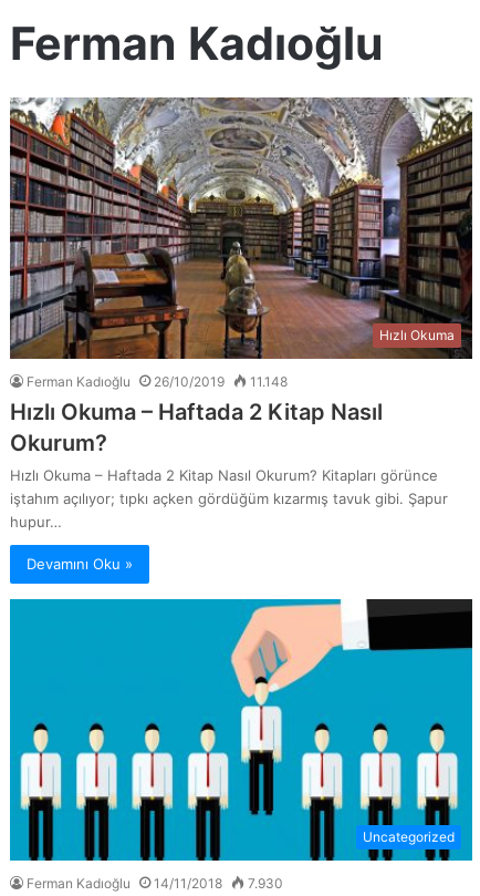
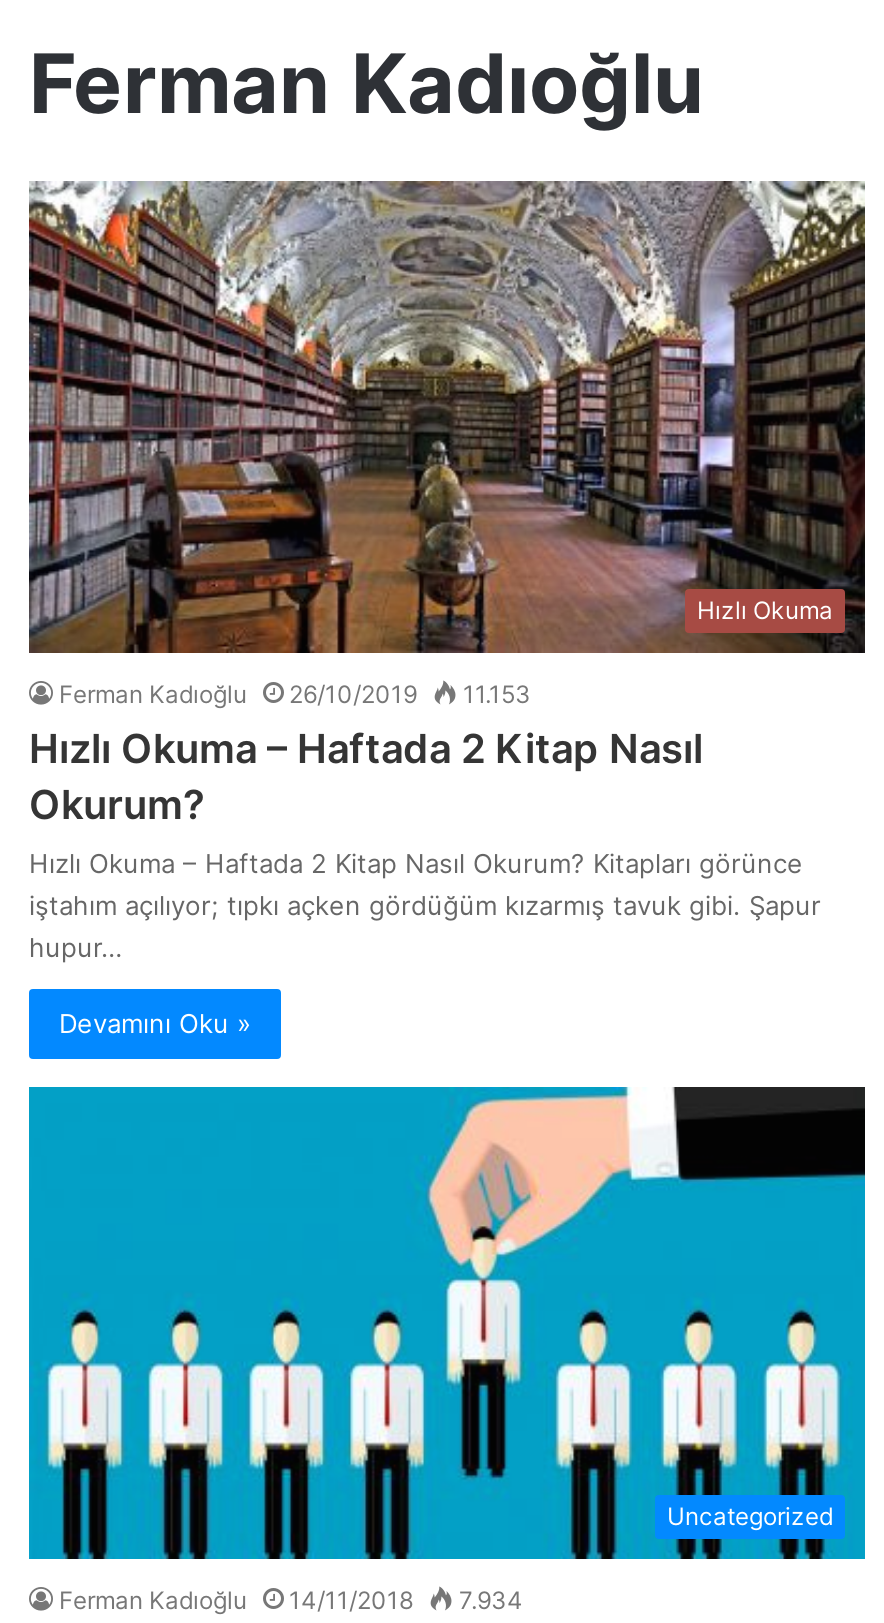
[27,373,288,390] Ferman Kadıoğlu 26/10/2019 11.148 -> [59,679,531,709] Ferman Kadıoğlu 26/10/2019 11.153
[27,875,283,891] Ferman Kadıoğlu 14/11/2018 7.930 -> [59,1584,523,1614] Ferman Kadıoğlu 14/11/2018 7.934

